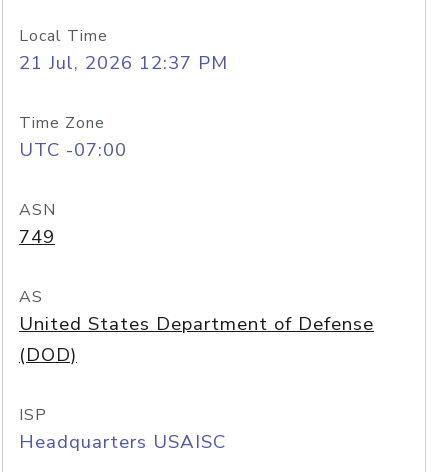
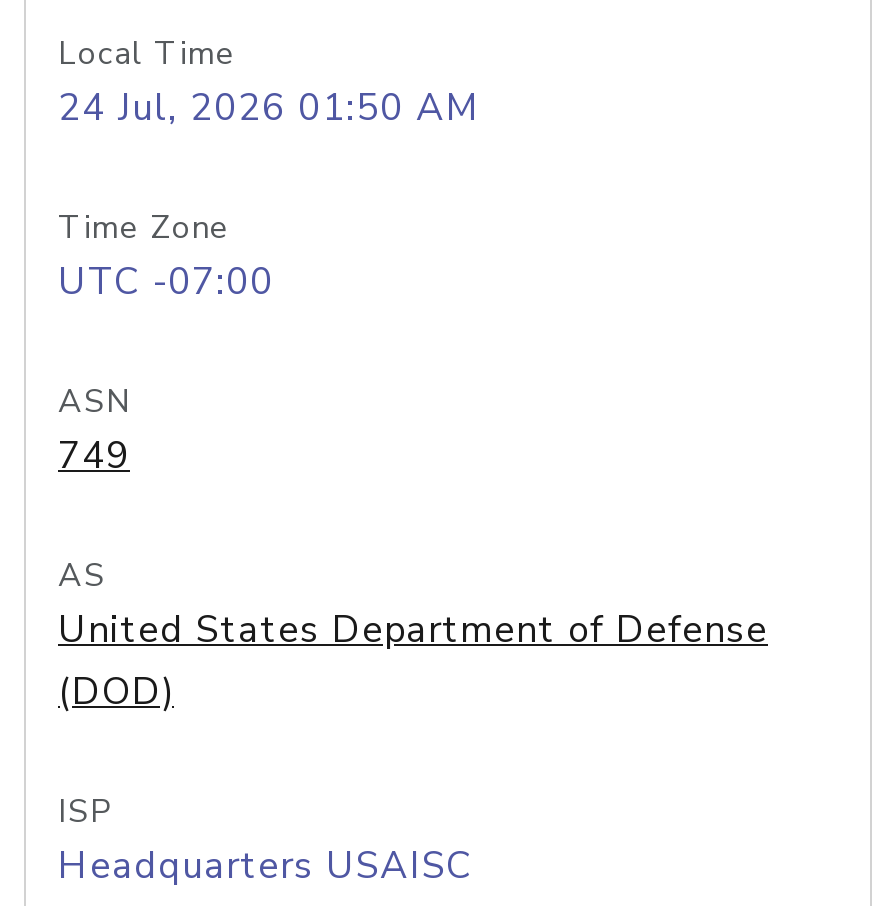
[19,50,228,76] 21 Jul, 2026 12:37 PM -> [58,82,480,134] 24 Jul, 2026 01:50 AM

